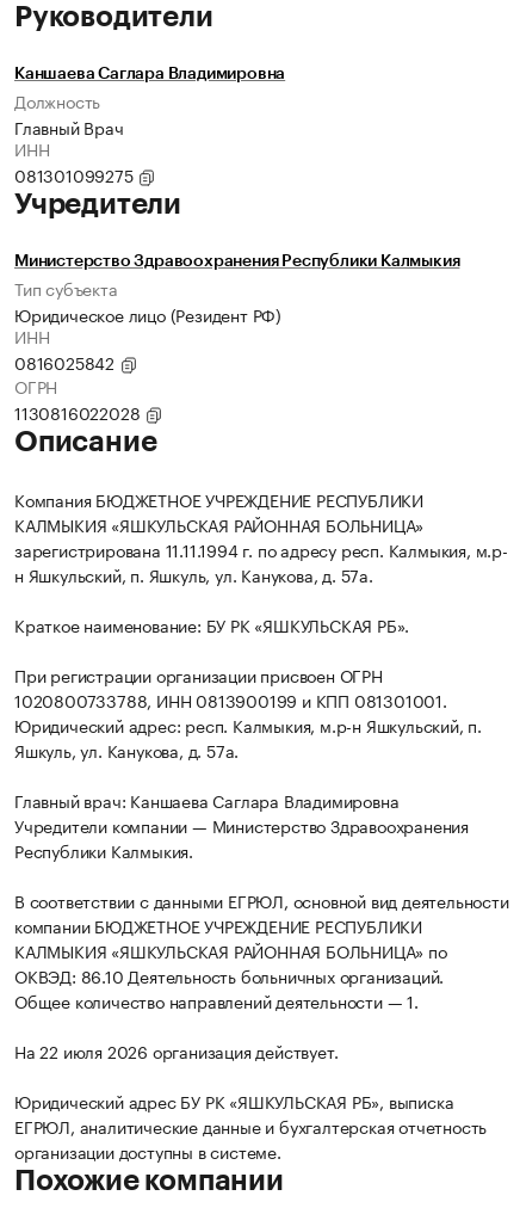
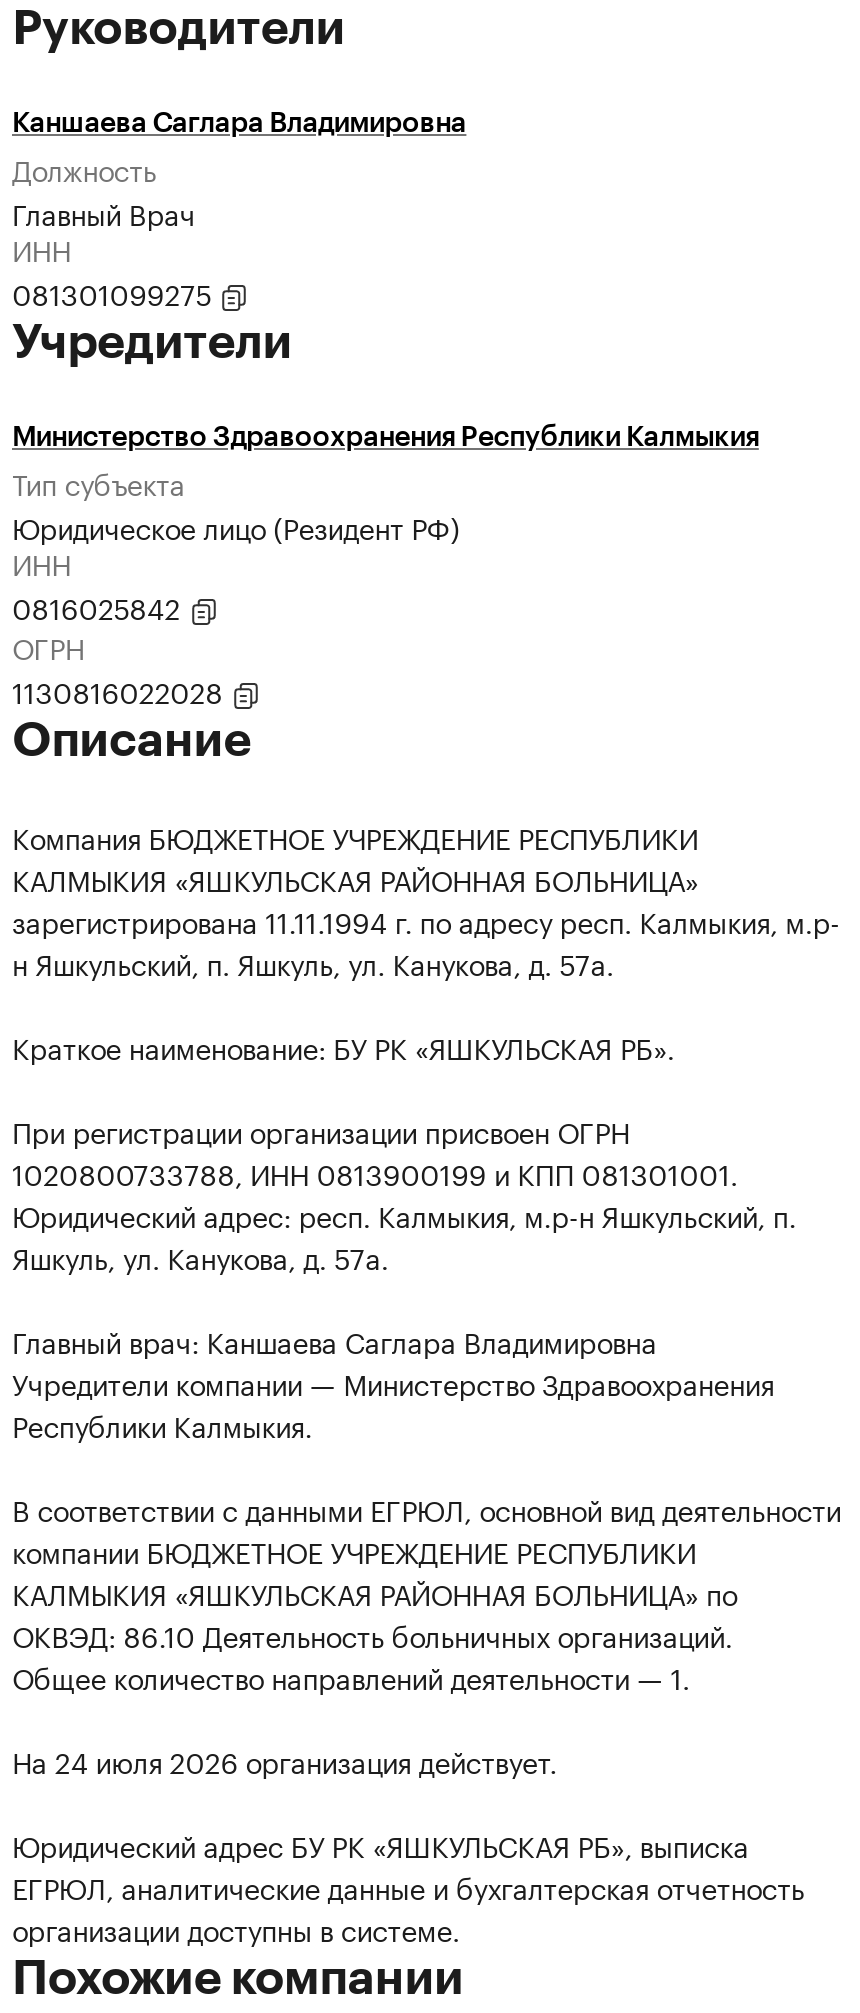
[14,1038,338,1064] На 22 июля 2026 организация действует. -> [12,1739,557,1783] На 24 июля 2026 организация действует.

